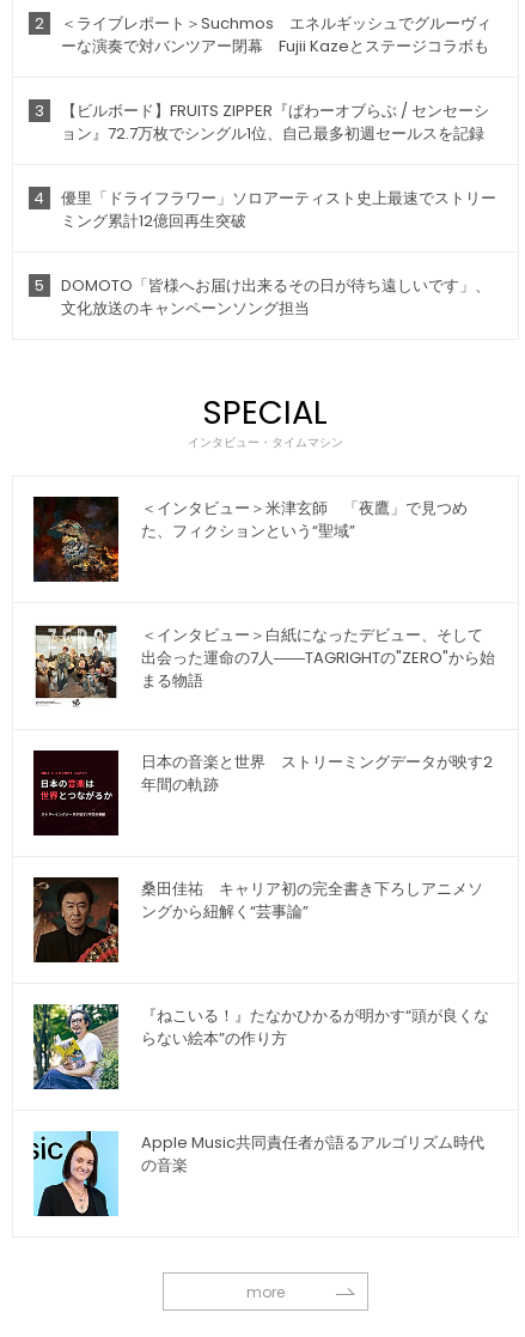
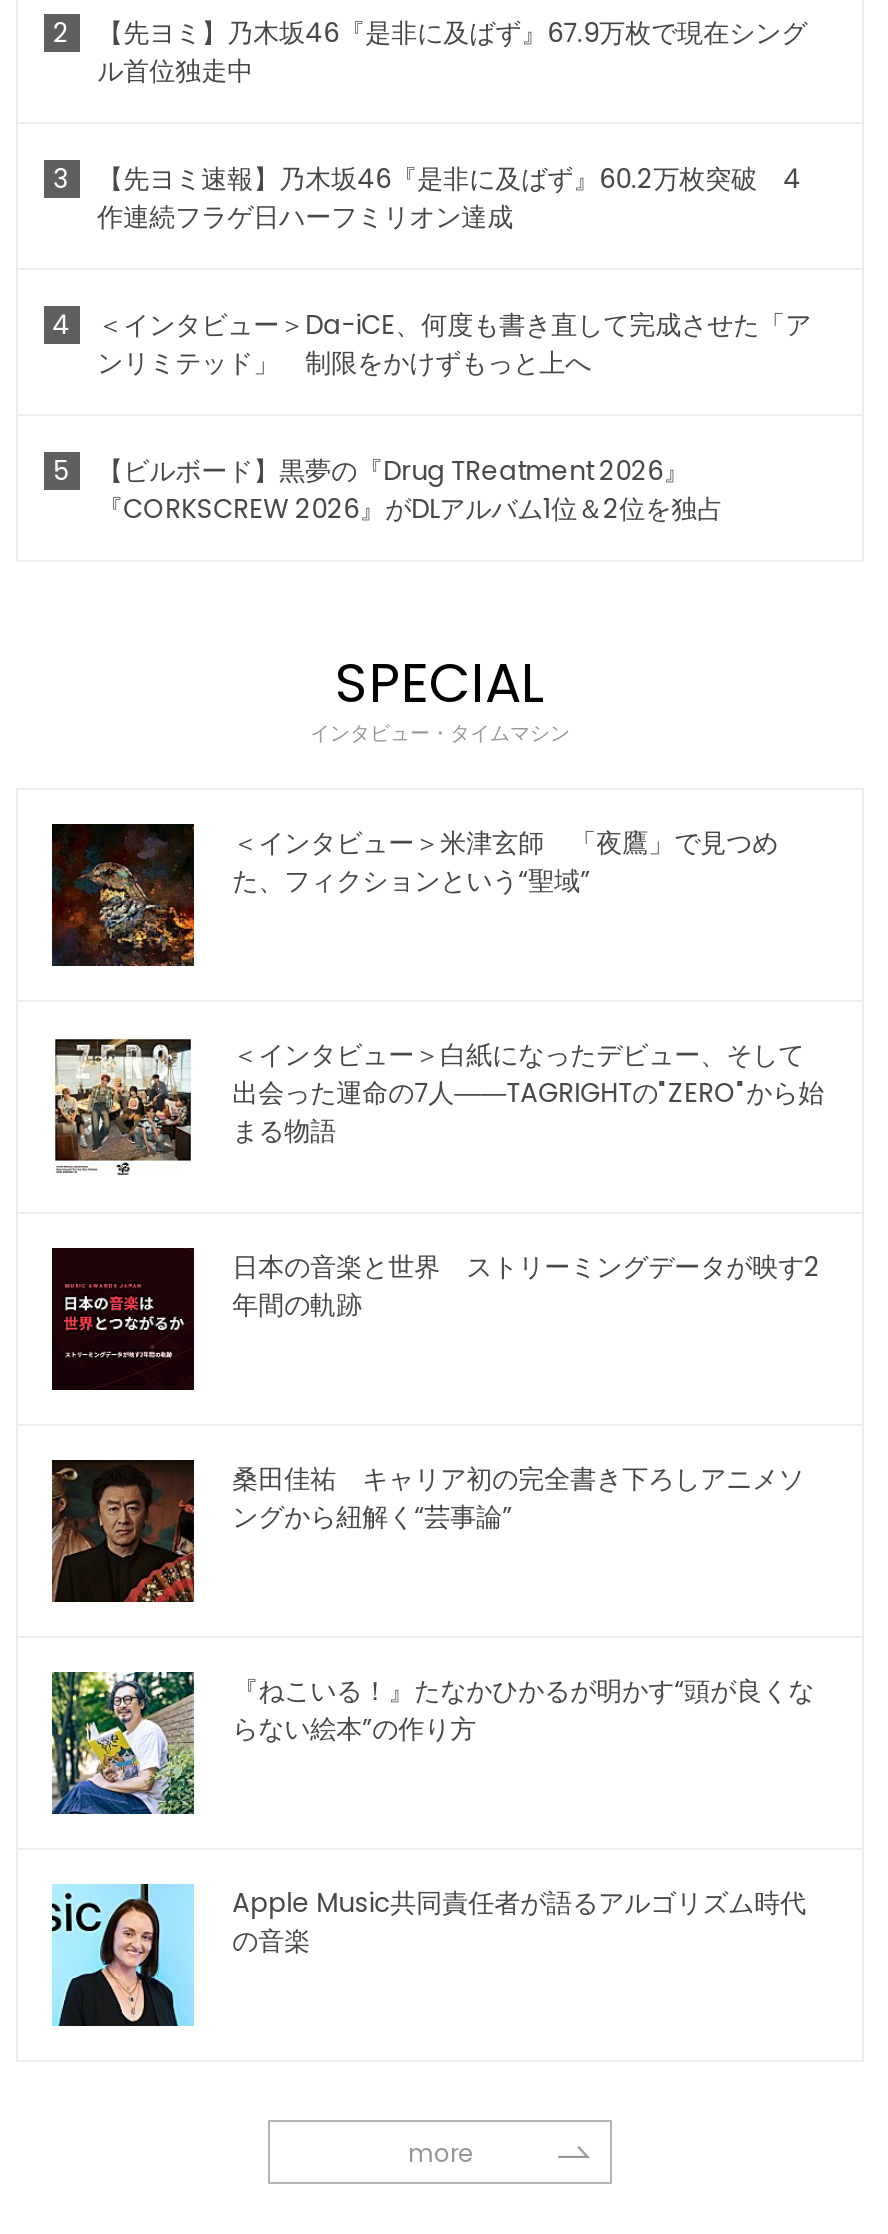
[61,12,491,58] ＜ライブレポート＞Suchmos エネルギッシュでグルーヴィ | ーな演奏で対バンツアー閉幕 Fujii Kazeとステージコラボも -> [97,14,807,90] 【先ヨミ】乃木坂46『是非に及ばず』67.9万枚で現在シング | ル首位独走中
[61,100,489,145] 【ビルボード】FRUITS ZIPPER『ぱわーオブらぶ / センセーシ | ョン』72.7万枚でシングル1位、自己最多初週セールスを記録 -> [97,160,801,236] 【先ヨミ速報】乃木坂46『是非に及ばず』60.2万枚突破 4 | 作連続フラゲ日ハーフミリオン達成
[61,187,496,232] 優里「ドライフラワー」ソロアーティスト史上最速でストリー | ミング累計12億回再生突破 -> [97,306,811,382] ＜インタビュー＞Da-iCE、何度も書き直して完成させた「ア | ンリミテッド」 制限をかけずもっと上へ
[61,274,490,320] DOMOTO「皆様へお届け出来るその日が待ち遠しいです」、 | 文化放送のキャンペーンソング担当 -> [97,452,723,528] 【ビルボード】黒夢の『Drug TReatment 2026』 | 『CORKSCREW 2026』がDLアルバム1位＆2位を独占

